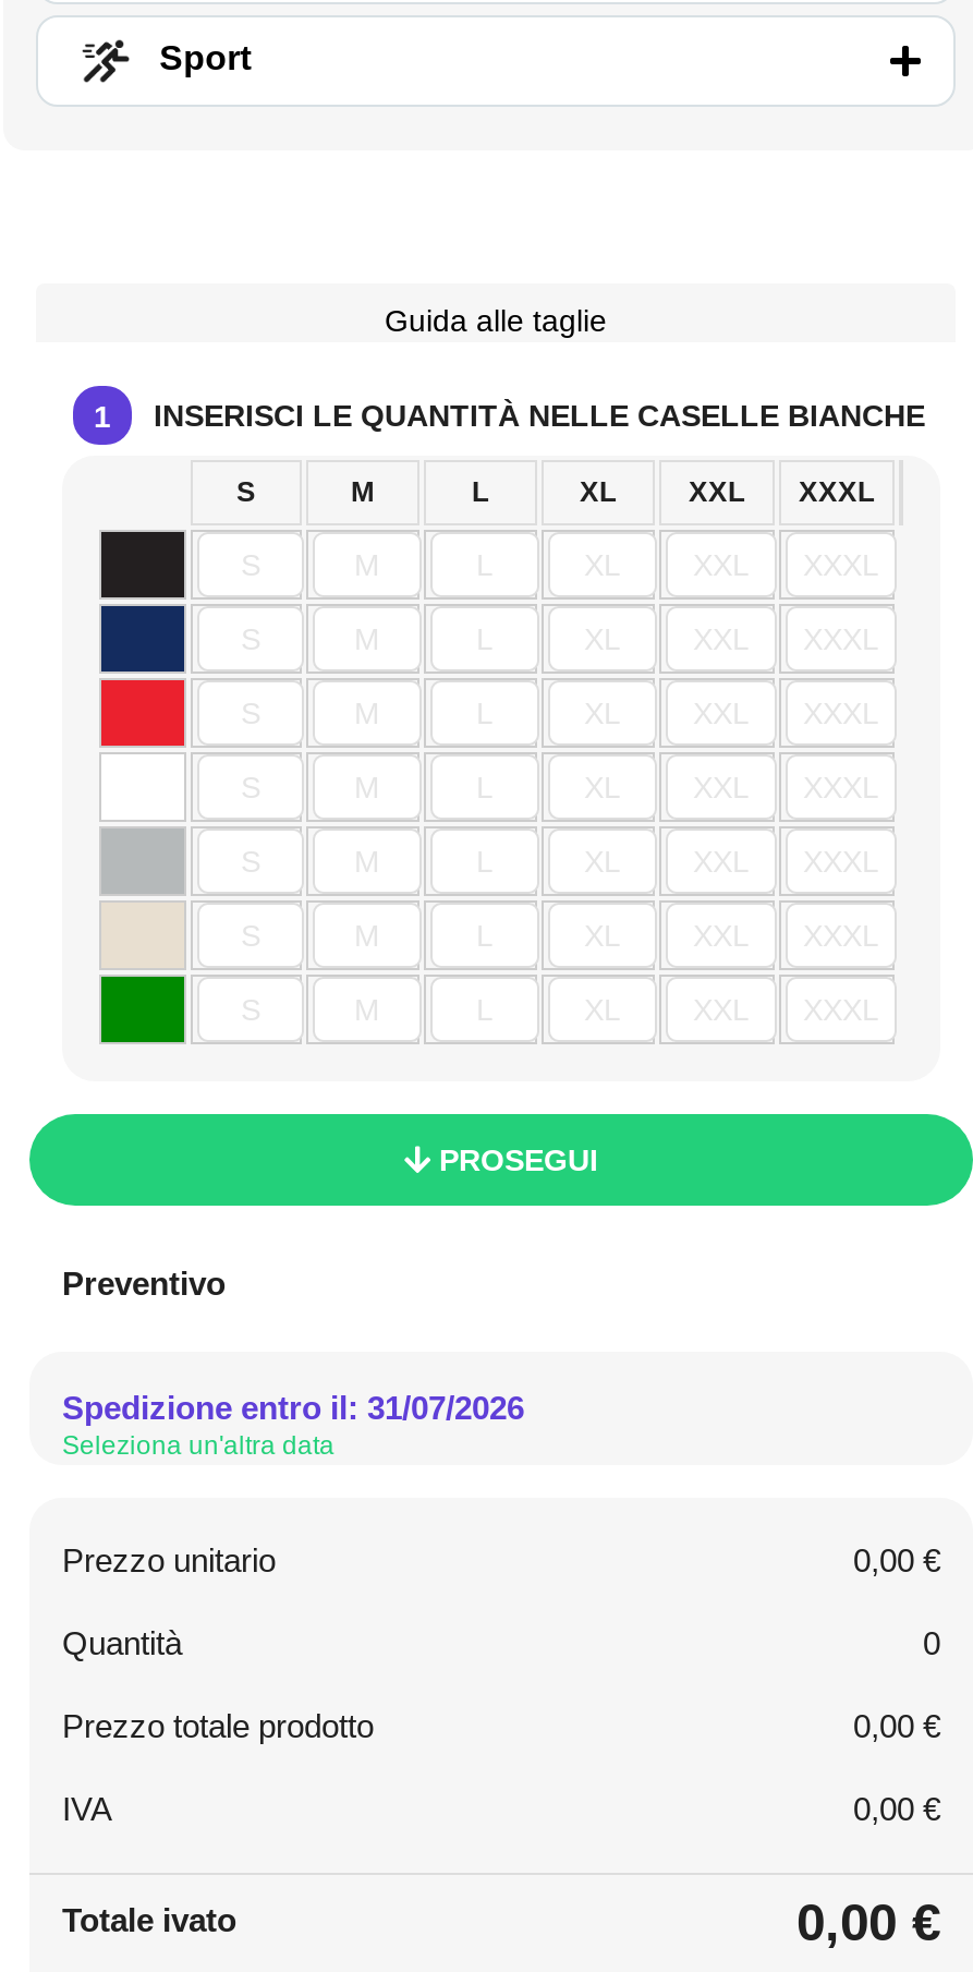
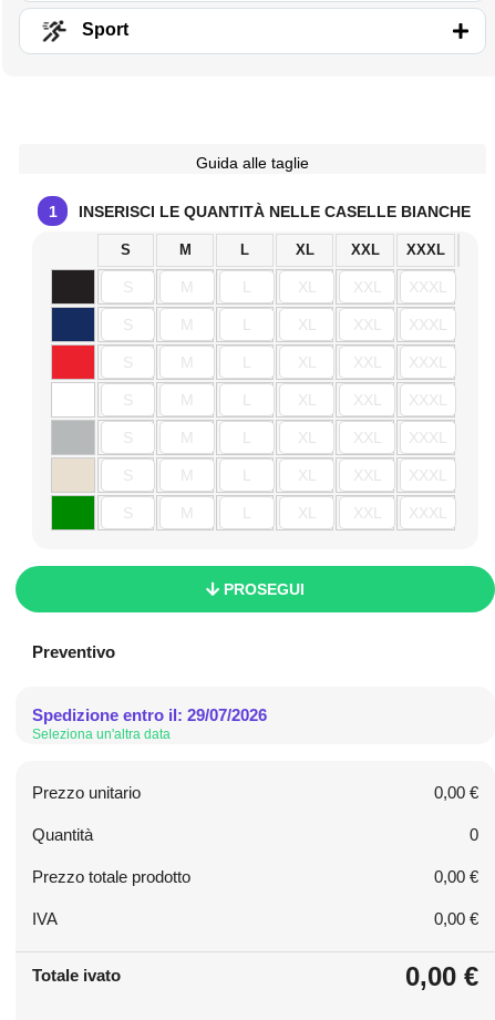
[62,1389,524,1426] Spedizione entro il: 31/07/2026 -> [32,705,267,724] Spedizione entro il: 29/07/2026

